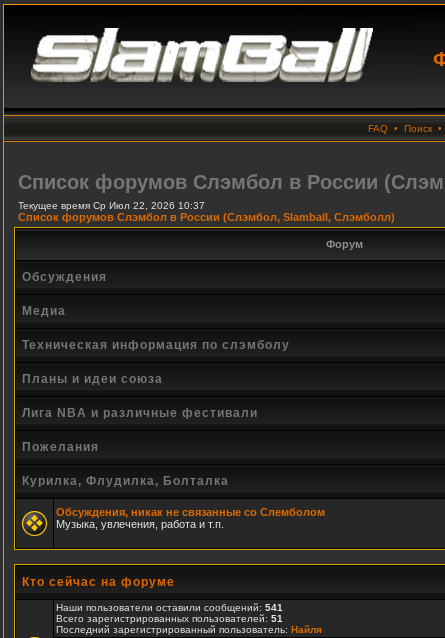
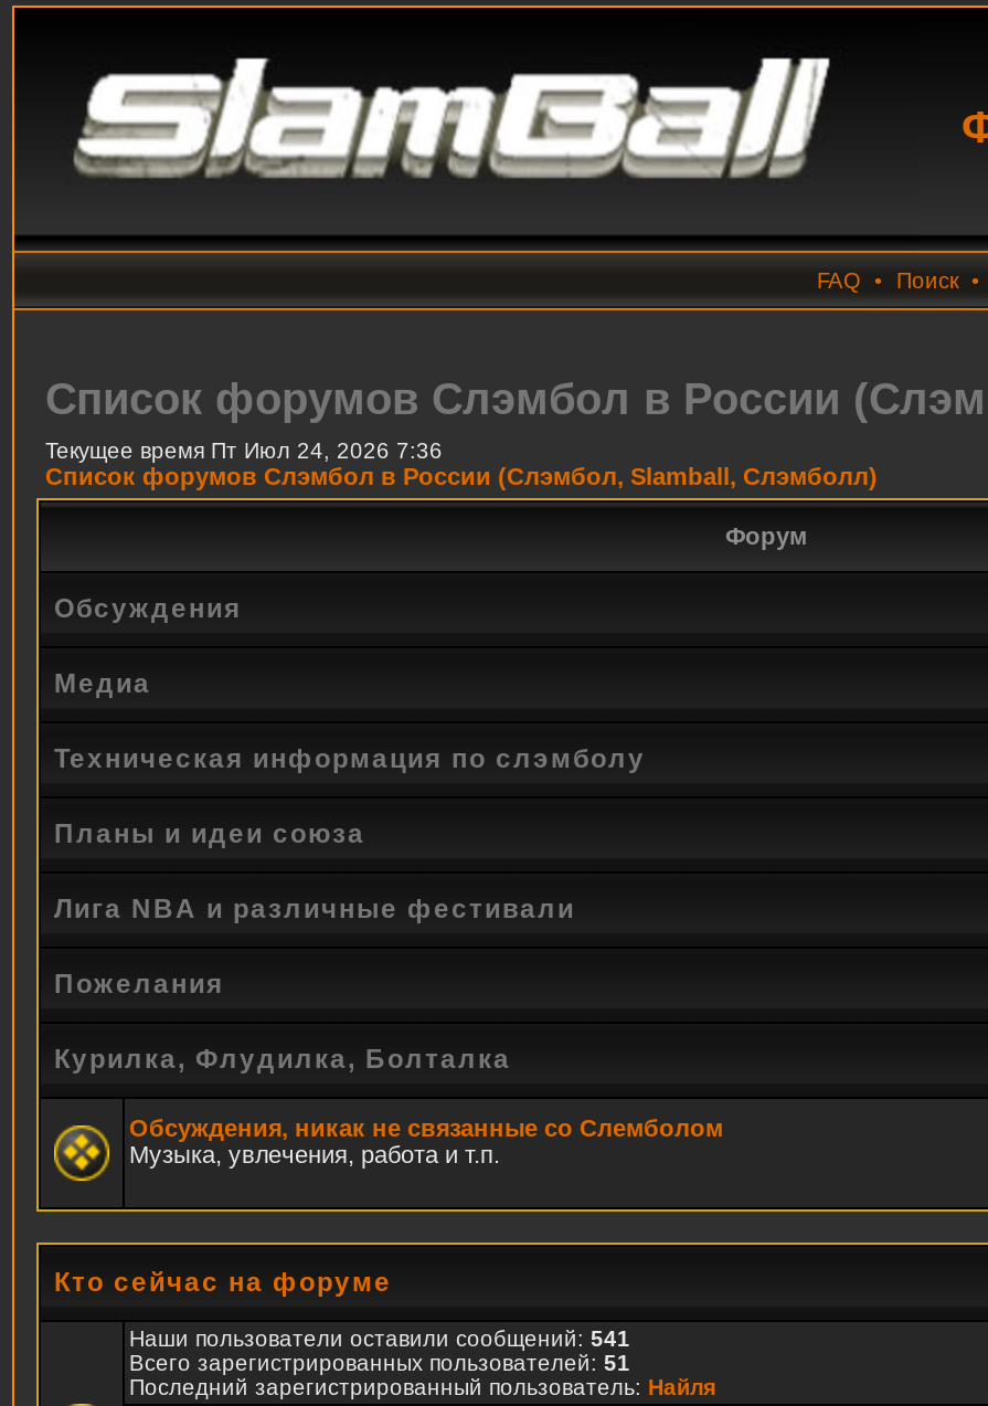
[18,200,205,211] Текущее время Ср Июл 22, 2026 10:37 -> [45,438,443,463] Текущее время Пт Июл 24, 2026 7:36

